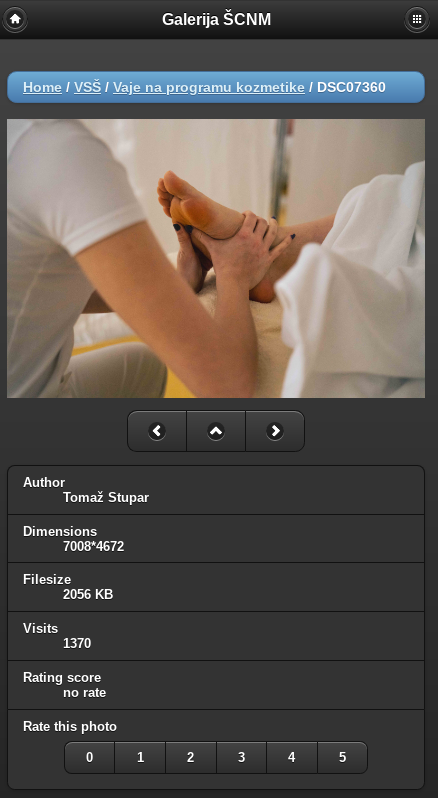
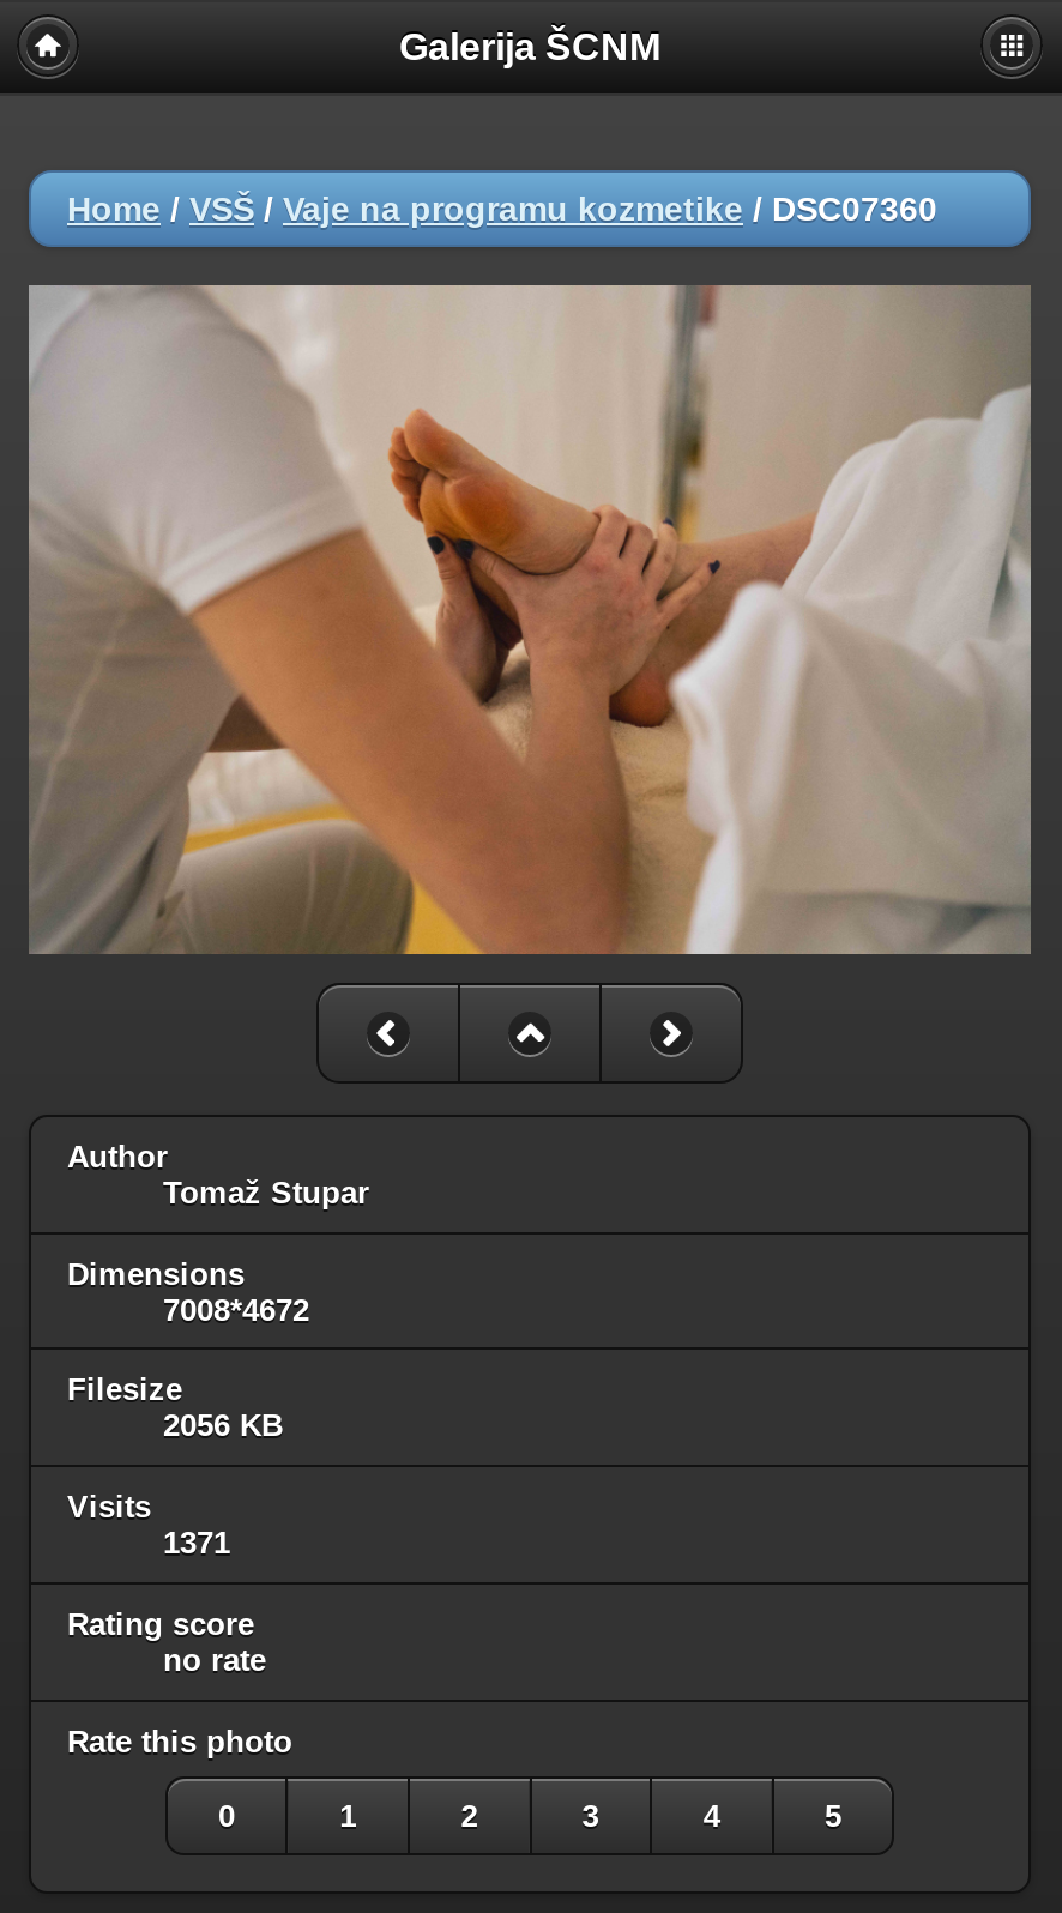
[63,636,91,651] 1370 -> [163,1525,230,1561] 1371

